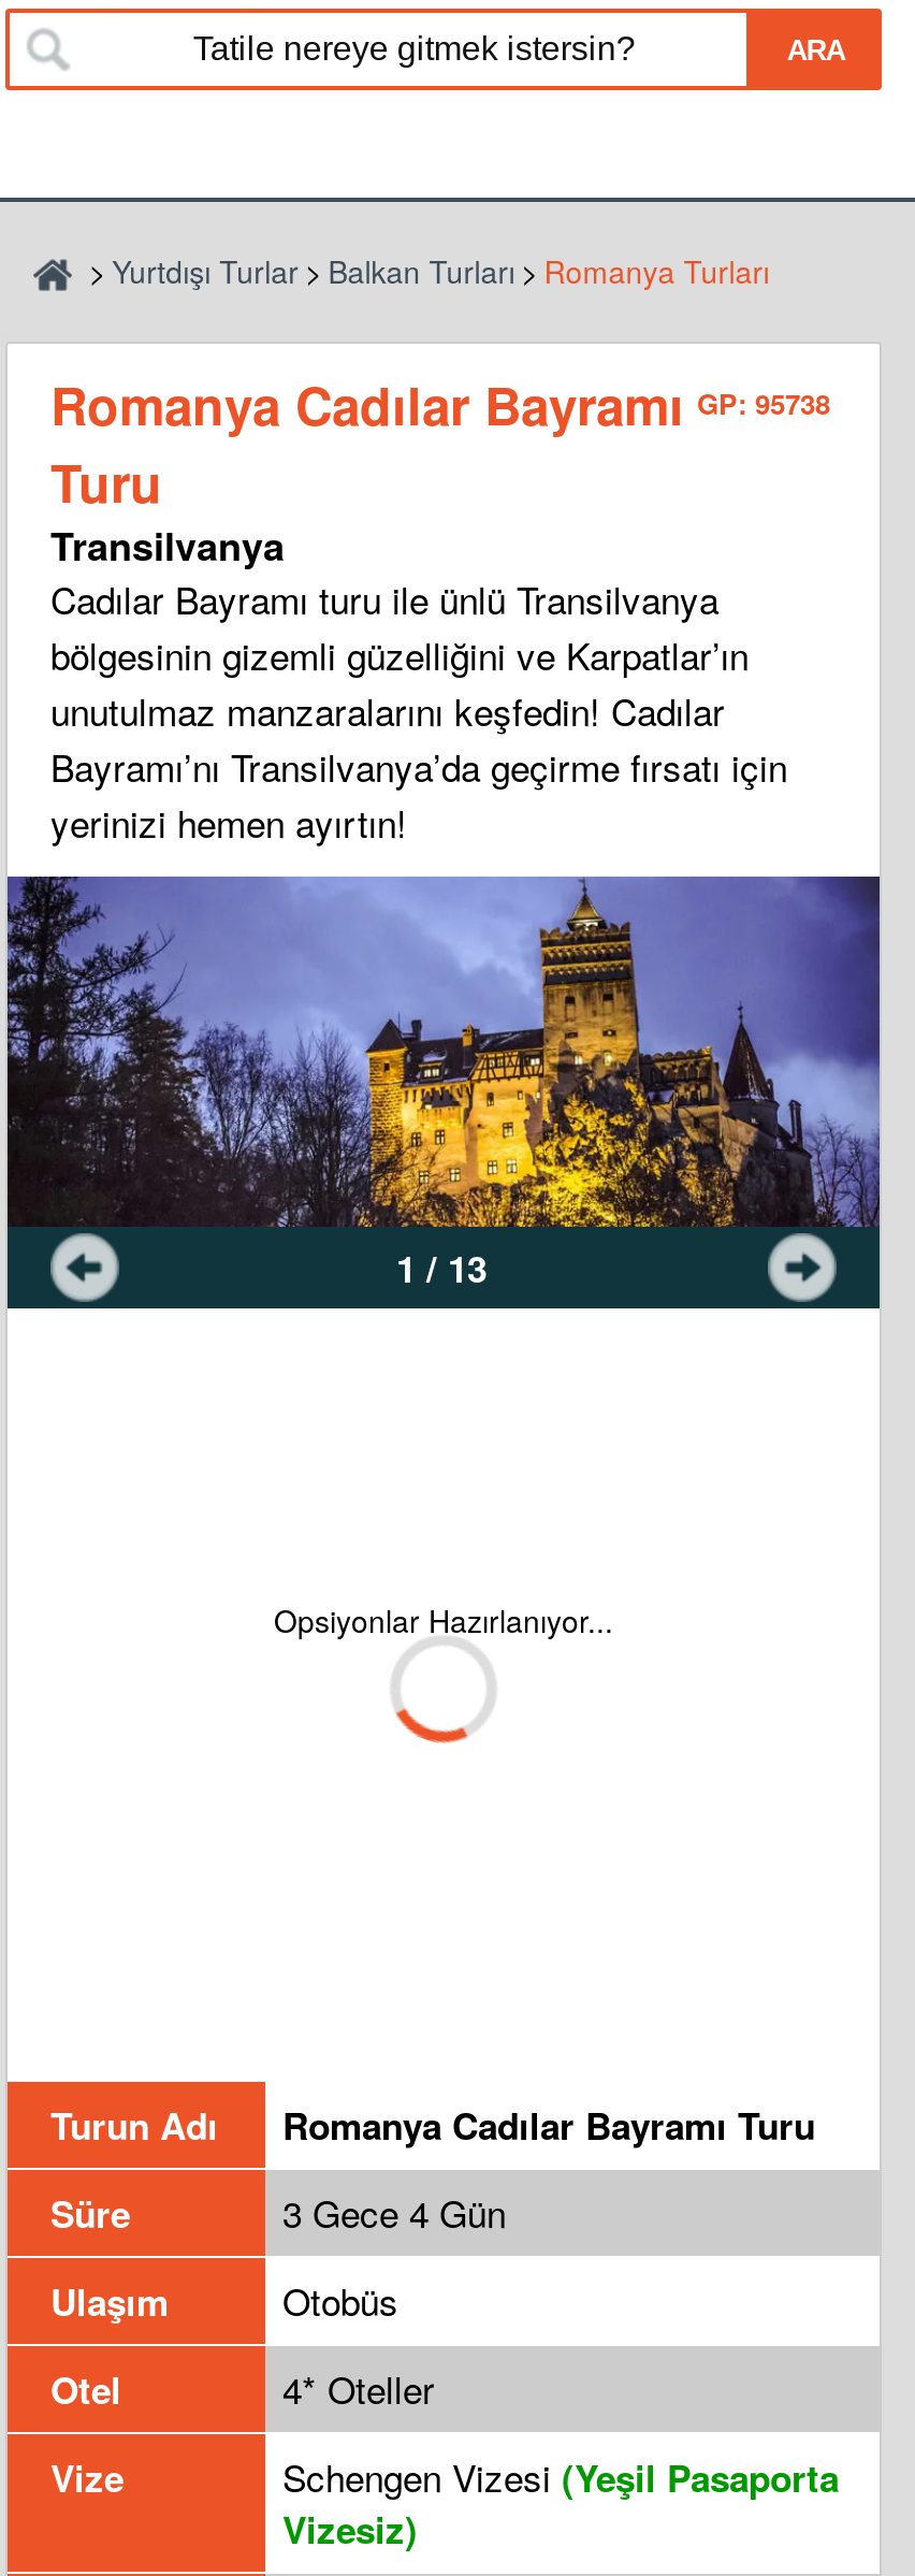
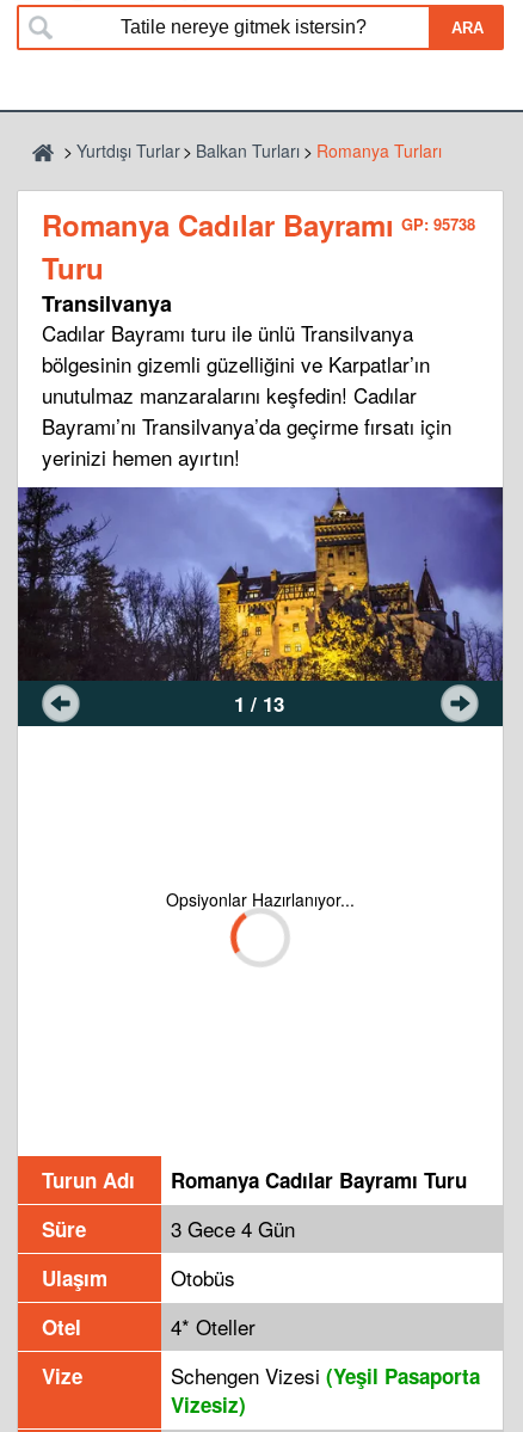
[390,1646,469,1745] [image] -> [229,915,273,969] [image]

